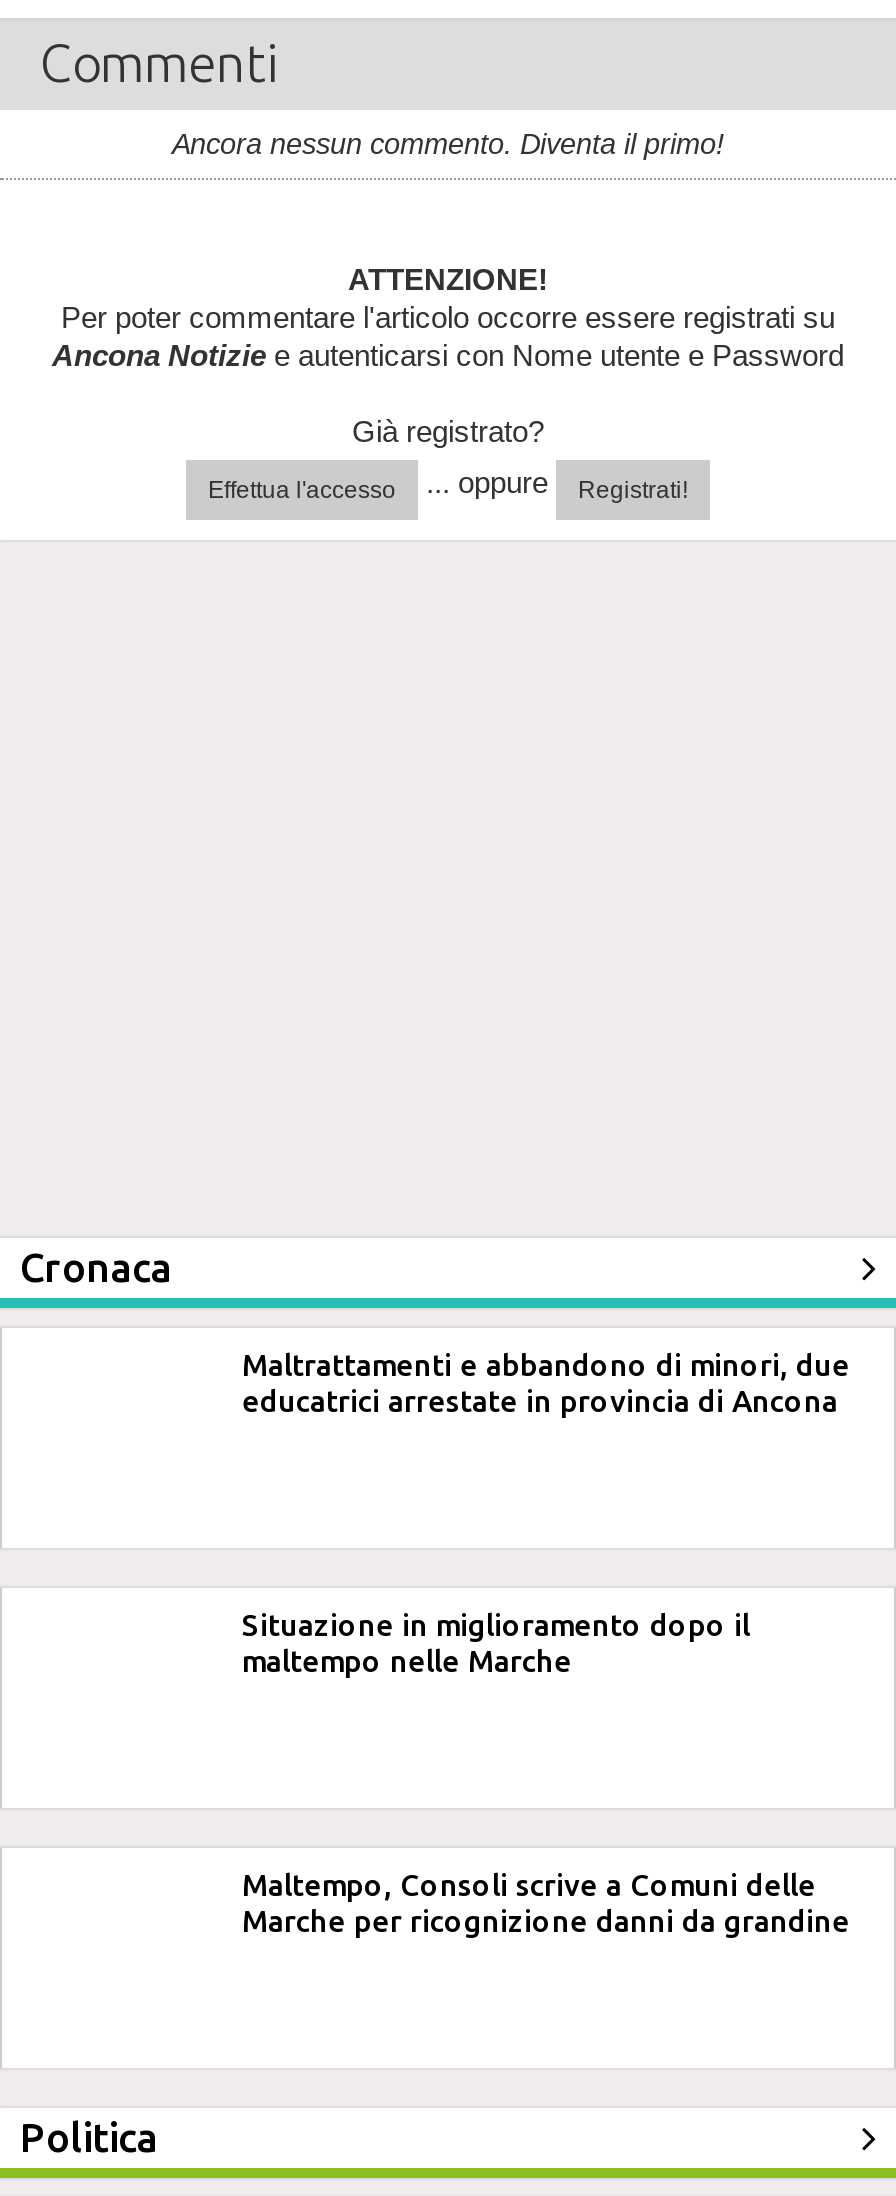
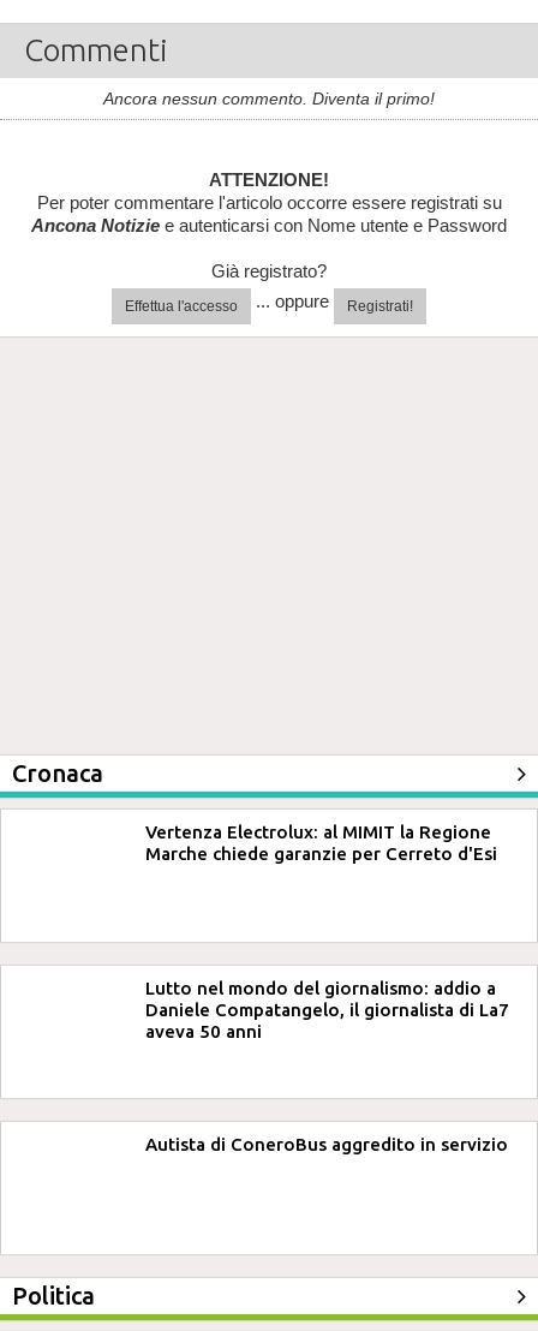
[242,1348,850,1418] Maltrattamenti e abbandono di minori, due | educatrici arrestate in provincia di Ancona -> [145,822,497,864] Vertenza Electrolux: al MIMIT la Regione | Marche chiede garanzie per Cerreto d'Esi
[242,1608,750,1678] Situazione in miglioramento dopo il | maltempo nelle Marche -> [145,978,509,1041] Lutto nel mondo del giornalismo: addio a | Daniele Compatangelo, il giornalista di La7 | aveva 50 anni
[242,1868,850,1938] Maltempo, Consoli scrive a Comuni delle | Marche per ricognizione danni da grandine -> [145,1134,508,1154] Autista di ConeroBus aggredito in servizio

